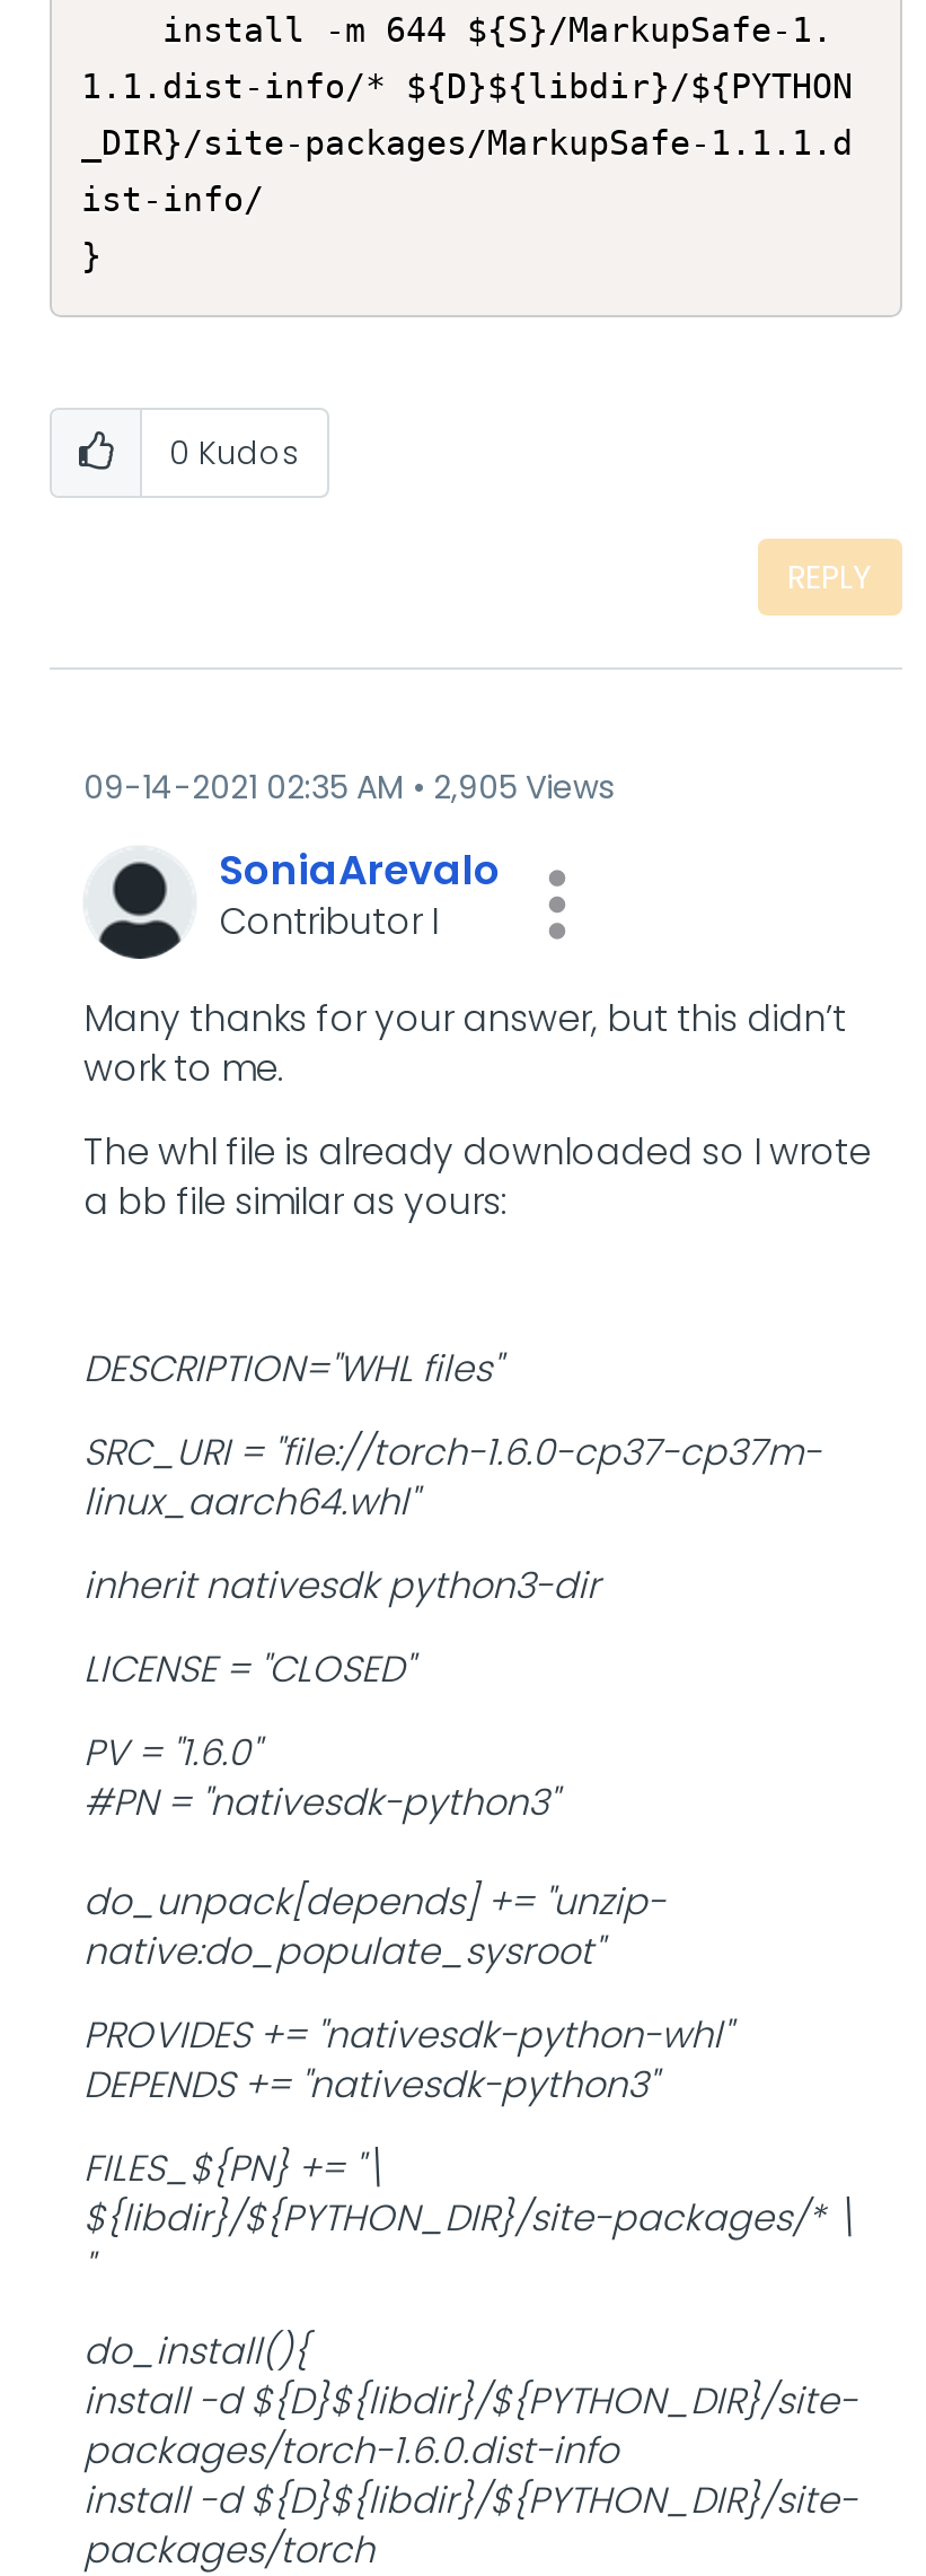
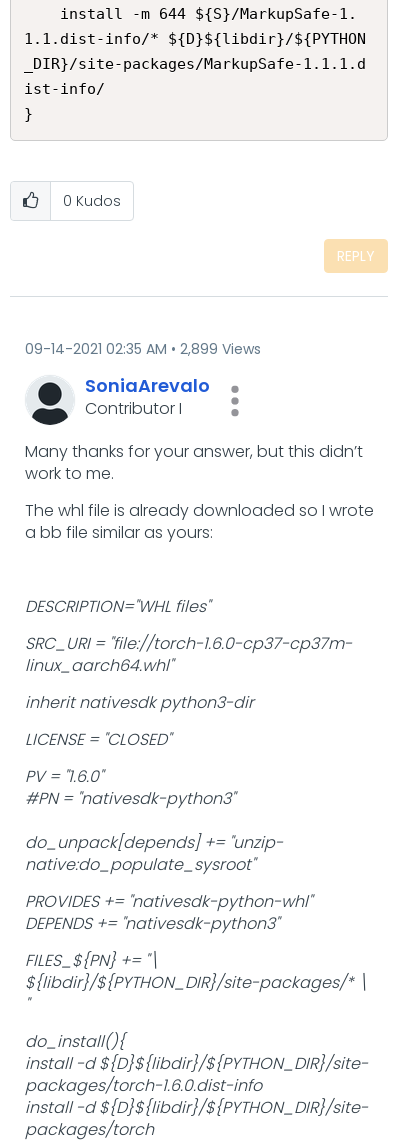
[83,765,614,810] 09-14-2021 02:35 AM 2,905 Views -> [25,339,261,359] 09-14-2021 02:35 AM 2,899 Views

